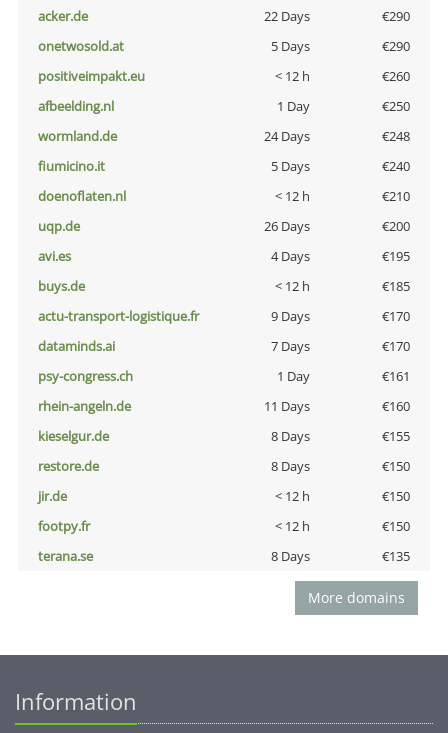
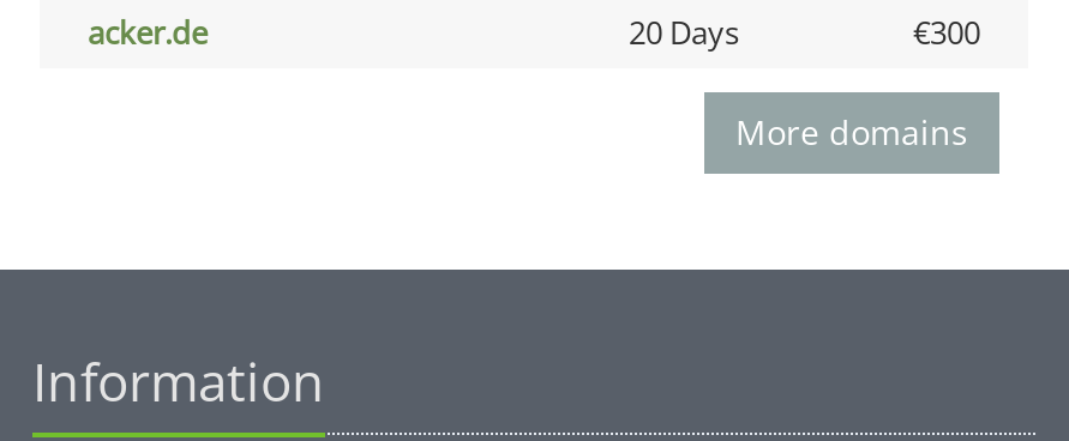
[38,7,410,565] 22 Days | €290 | onetwosold.at | 5 Days | €290 | positiveimpakt.eu | < 12 h | €260 | afbeelding.nl | 1 Day | €250 | wormland.de | 24 Days | €248 | fiumicino.it | 5 Days | €240 | doenoflaten.nl | < 12 h | €210 | uqp.de | 26 Days | €200 | avi.es | 4 Days | €195 | buys.de | < 12 h | €185 | actu-transport-logistique.fr | 9 Days | €170 | dataminds.ai | 7 Days | €170 | psy-congress.ch | 1 Day | €161 | rhein-angeln.de | 11 Days | €160 | kieselgur.de | 8 Days | €155 | restore.de | 8 Days | €150 | jir.de | < 12 h | €150 | footpy.fr | < 12 h | €150 | terana.se | 8 Days | €135 -> [629,11,980,54] 20 Days | €300

